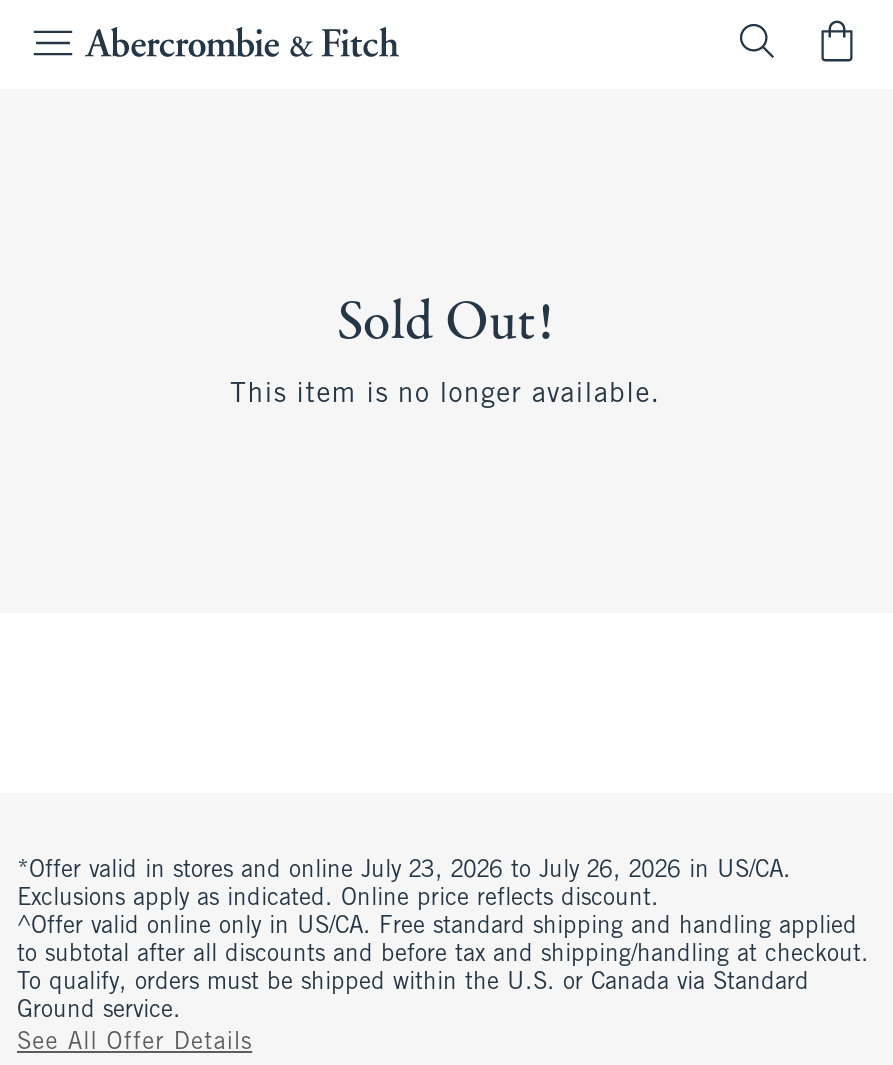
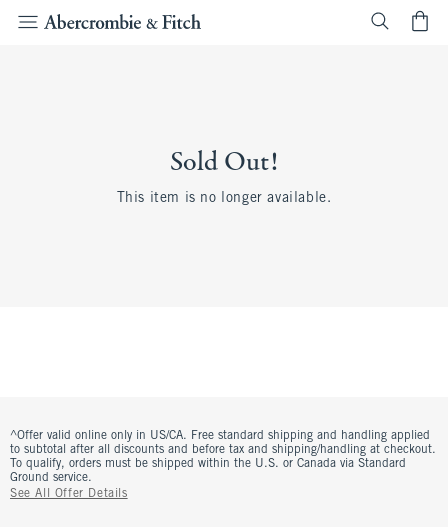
[17,859,791,911] *Offer valid in stores and online July 23, 2026 to July 26, 2026 in US/CA. | Exclusions apply as indicated. Online price reflects discount. -> none

